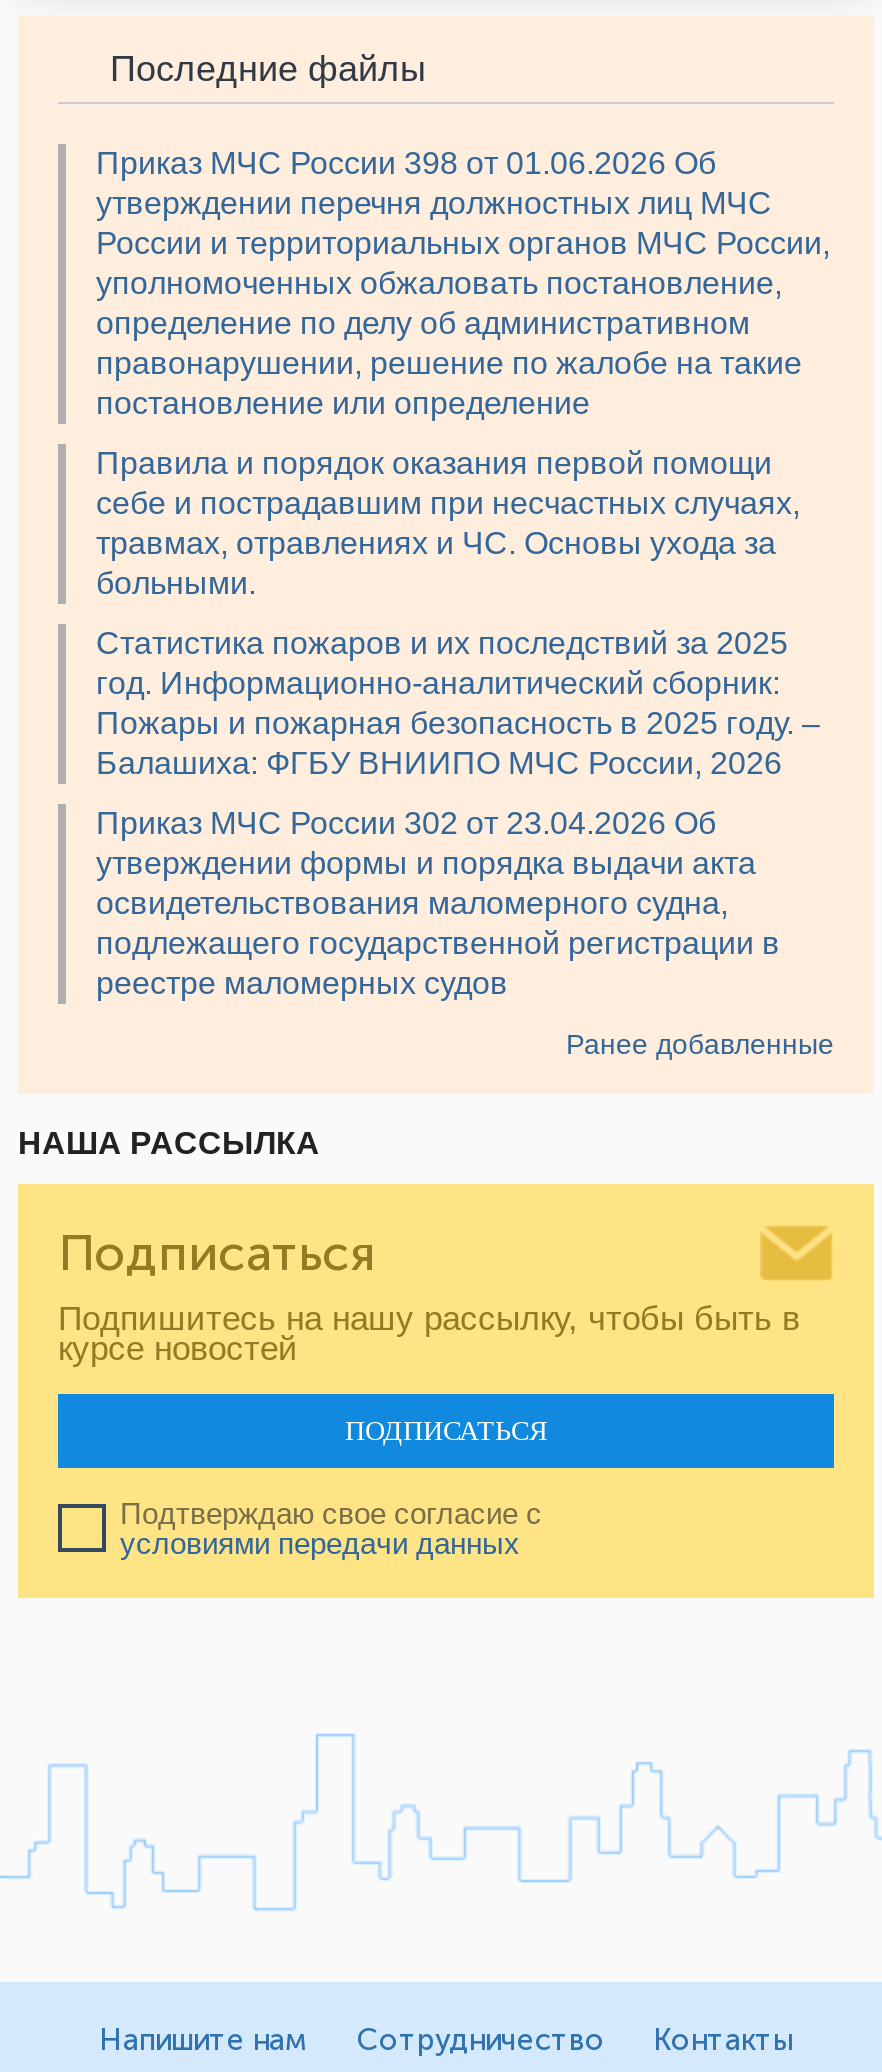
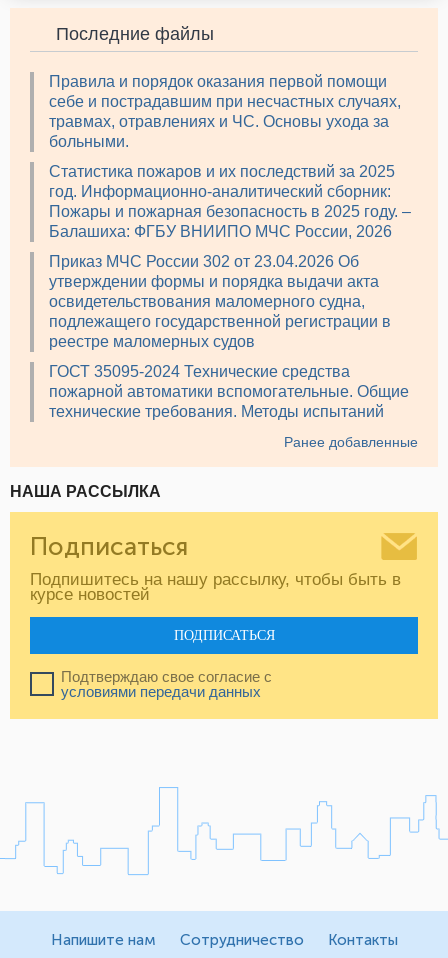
[96,146,830,420] Приказ МЧС России 398 от 01.06.2026 Об | утверждении перечня должностных лиц МЧС | России и территориальных органов МЧС России, | уполномоченных обжаловать постановление, | определение по делу об административном | правонарушении, решение по жалобе на такие | постановление или определение -> none
moved [96,446,820,1000] -> [49,73,411,350]: Правила и порядок оказания первой помощи | себе и пострадавшим при несчастных случаях, | травмах, отравлениях и ЧС. Основы ухода за | ... | подлежащего государственной регистрации в | реестре маломерных судов
none -> [49,363,409,420] ГОСТ 35095-2024 Технические средства | пожарной автоматики вспомогательные. Общие | технические требования. Методы испытаний

